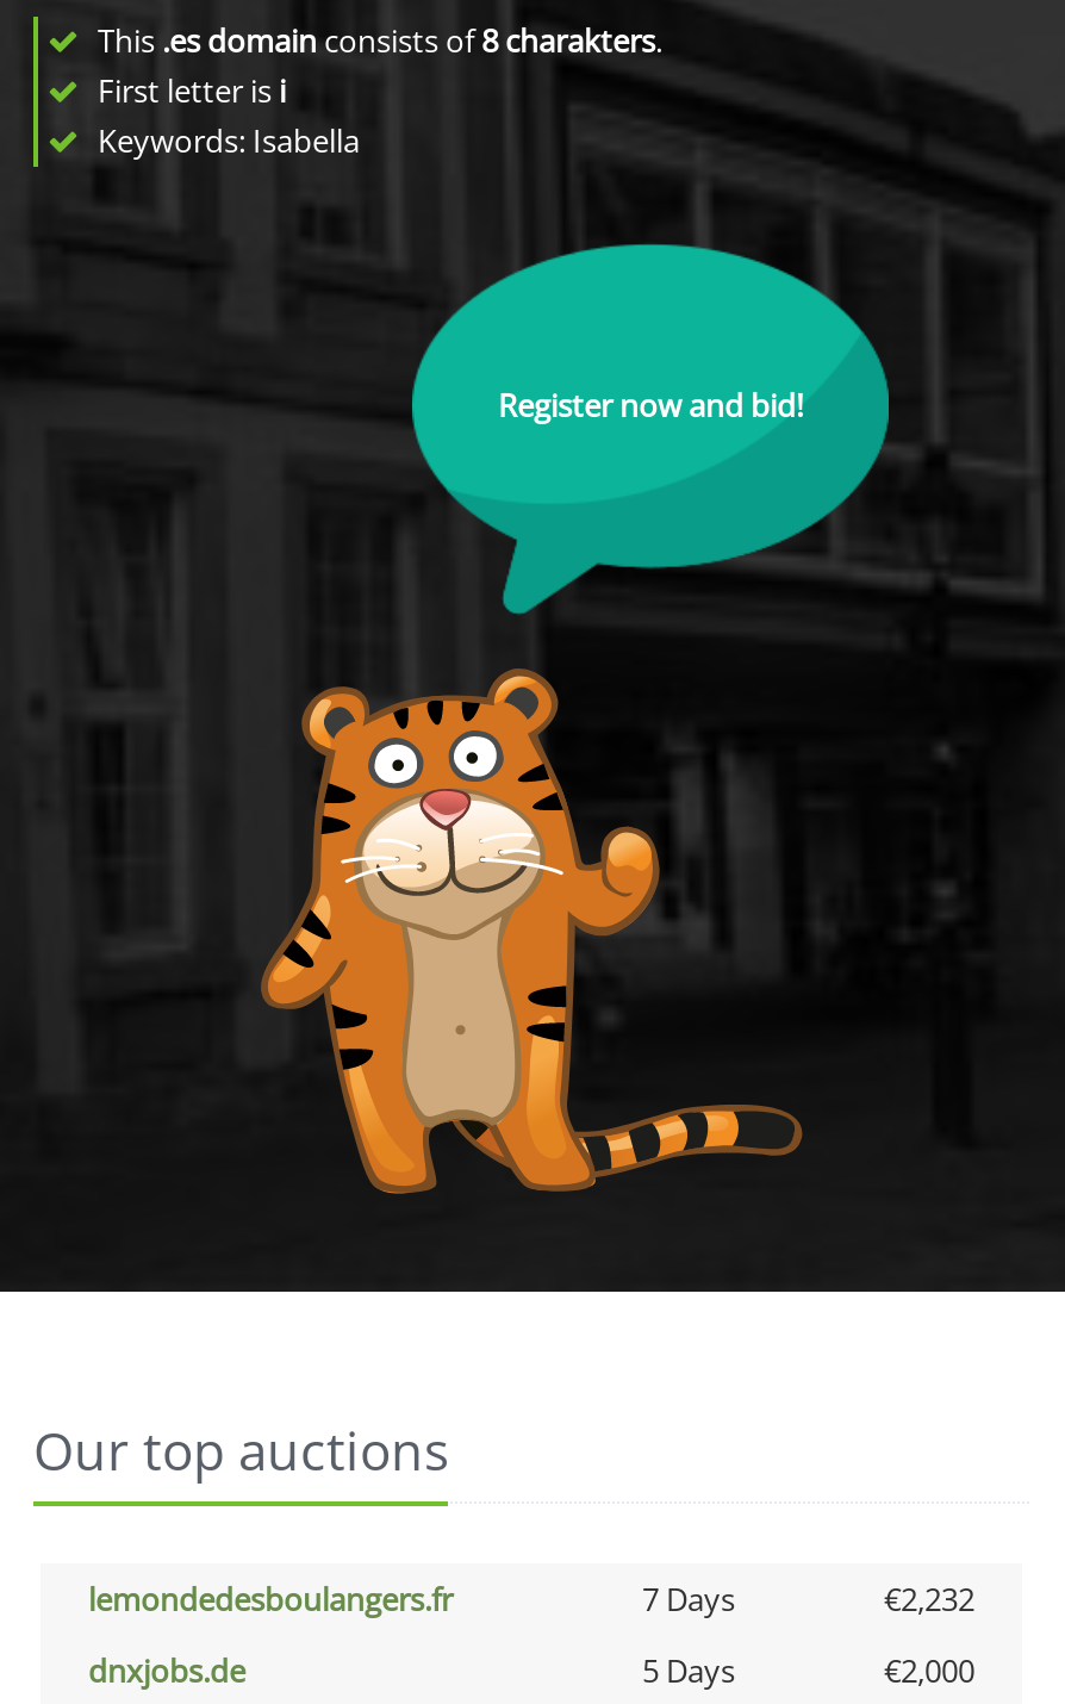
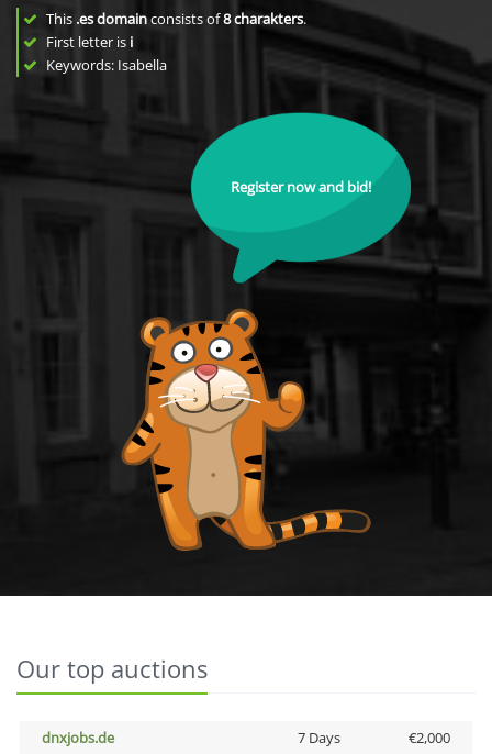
[88,1578,974,1621] lemondedesboulangers.fr | 7 Days | €2,232 -> none
[642,1649,735,1692] 5 Days -> [297,728,340,747] 7 Days

